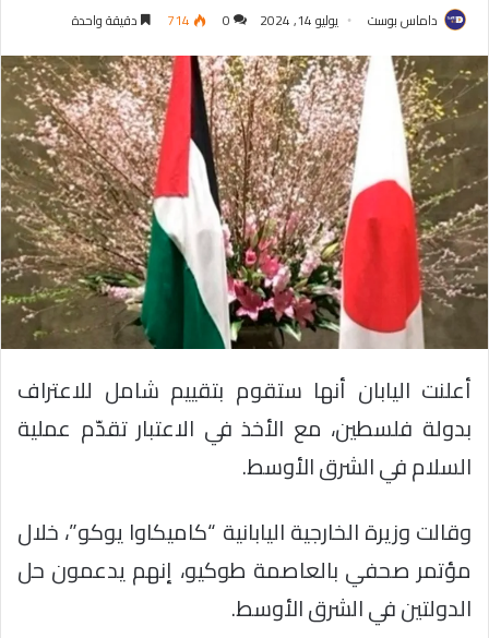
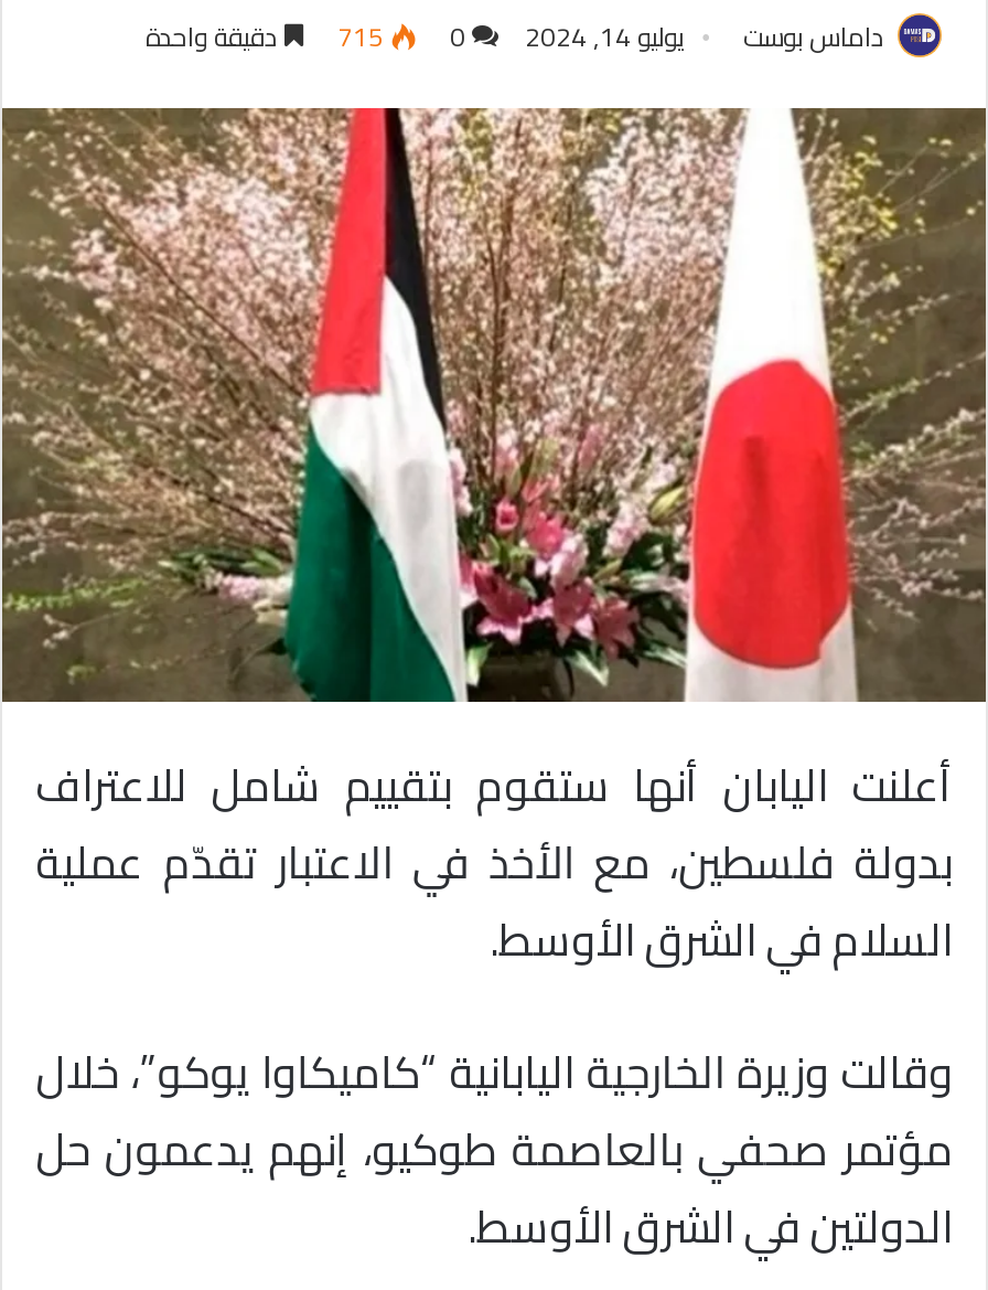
[72,8,230,33] 0 714 دقيقة واحدة -> [146,11,465,62] 0 715 دقيقة واحدة

